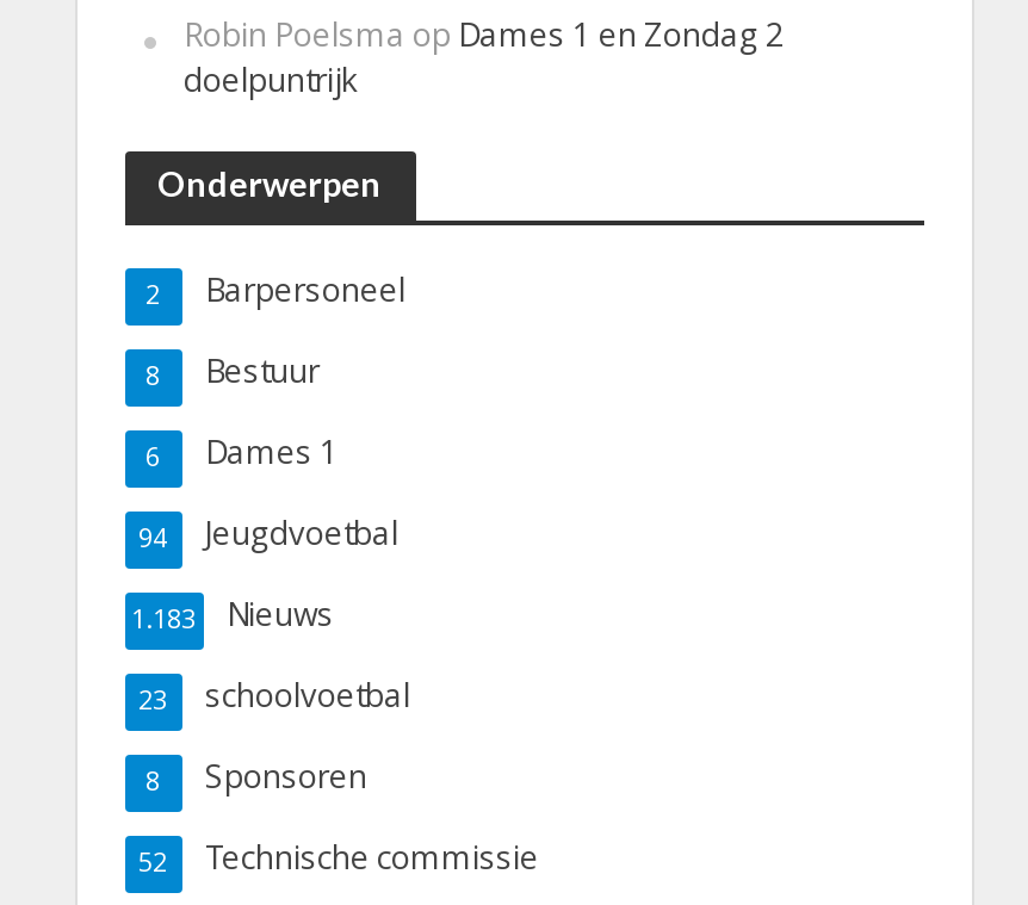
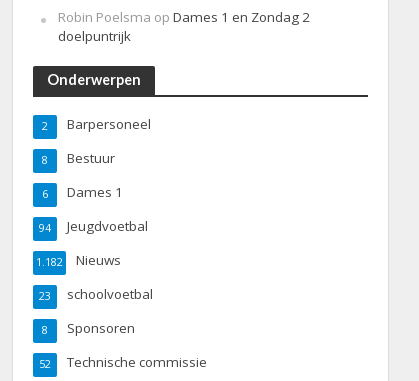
[131,592,334,635] 1.183 Nieuws -> [35,251,120,269] 1.182 Nieuws

